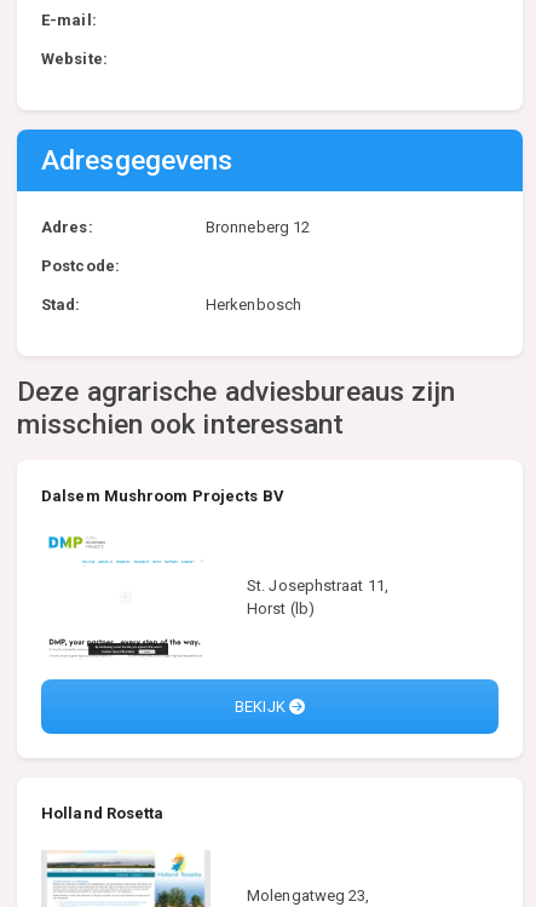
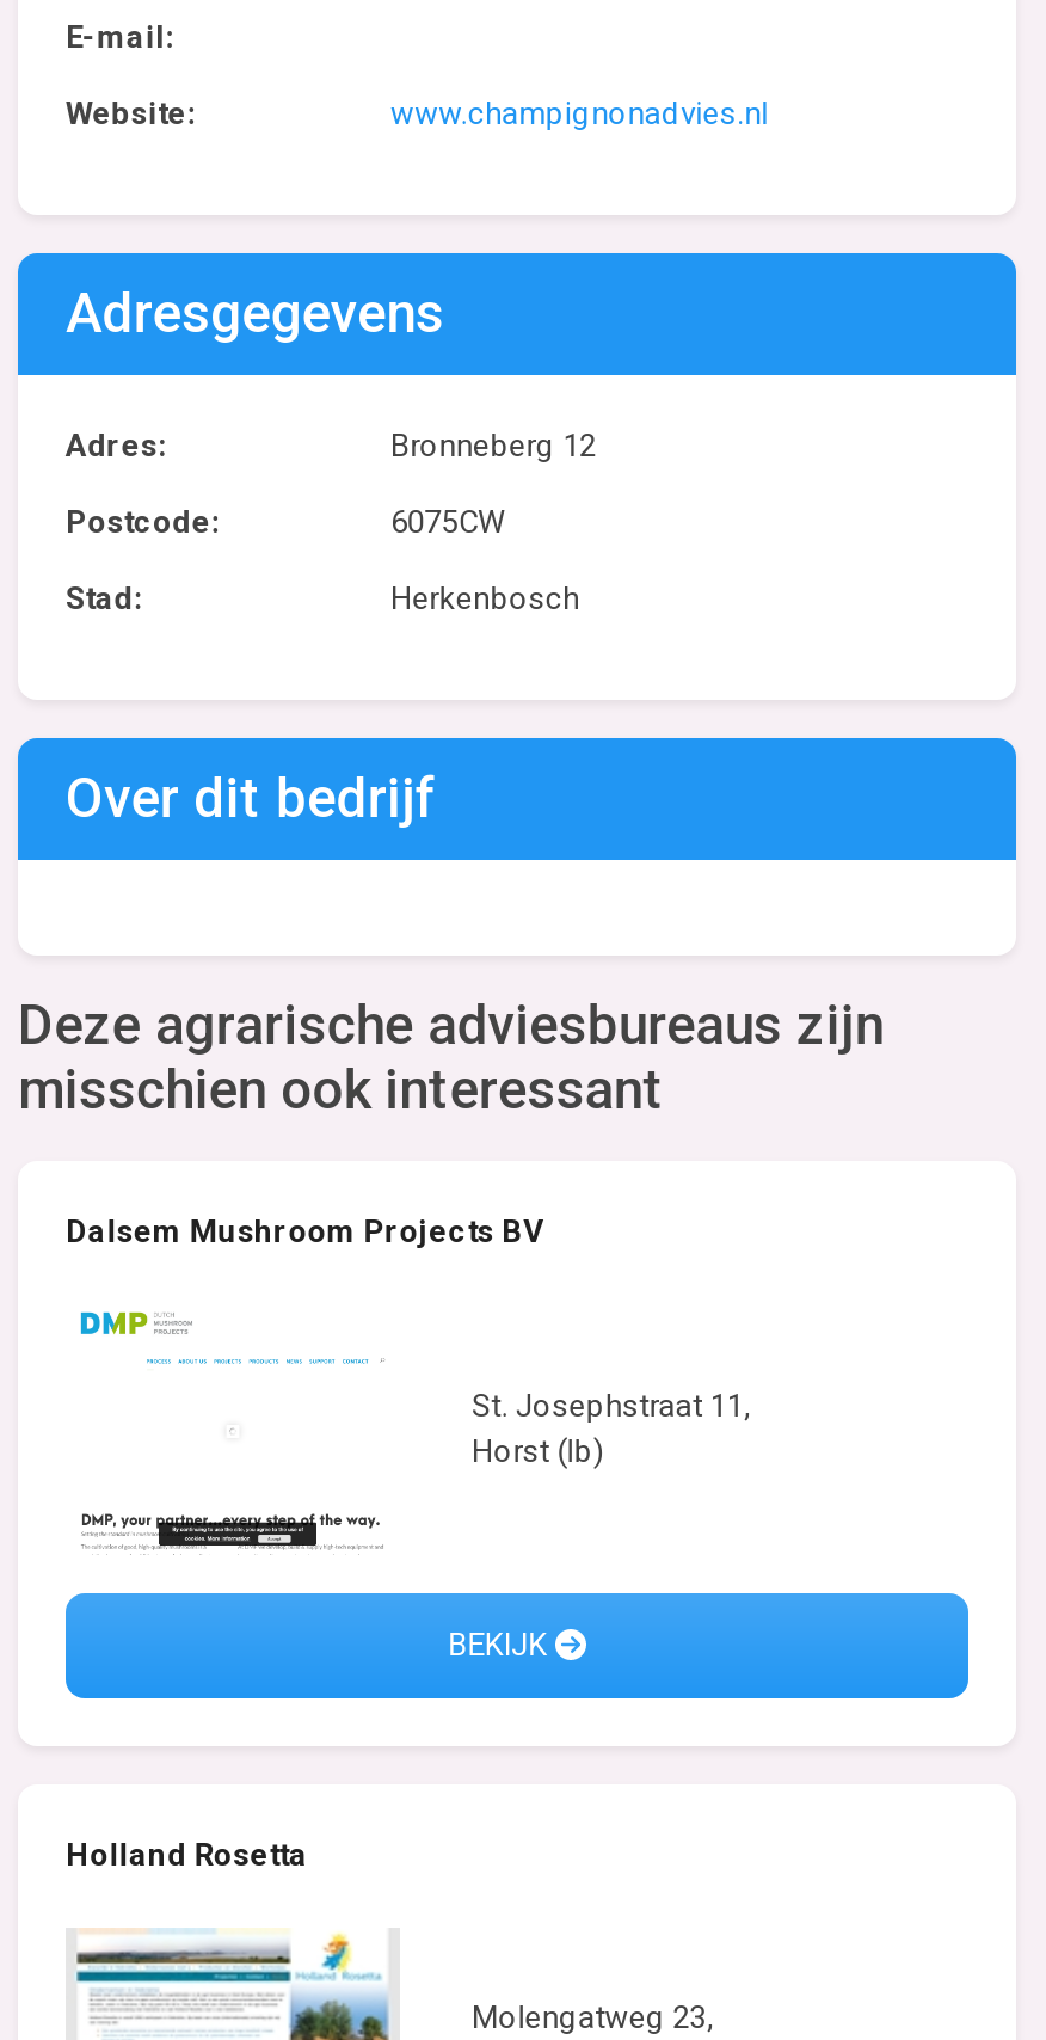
none -> [390,94,768,130] www.champignonadvies.nl
none -> [390,503,507,538] 6075CW
none -> [66,765,437,830] Over dit bedrijf

